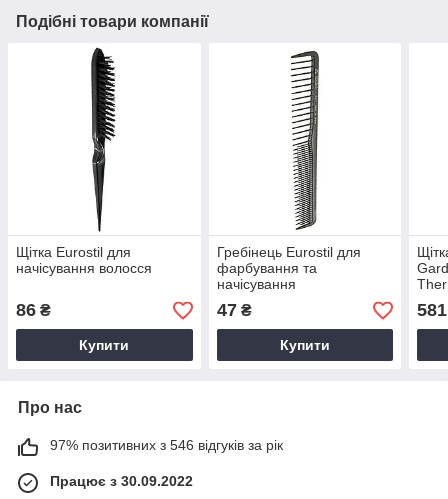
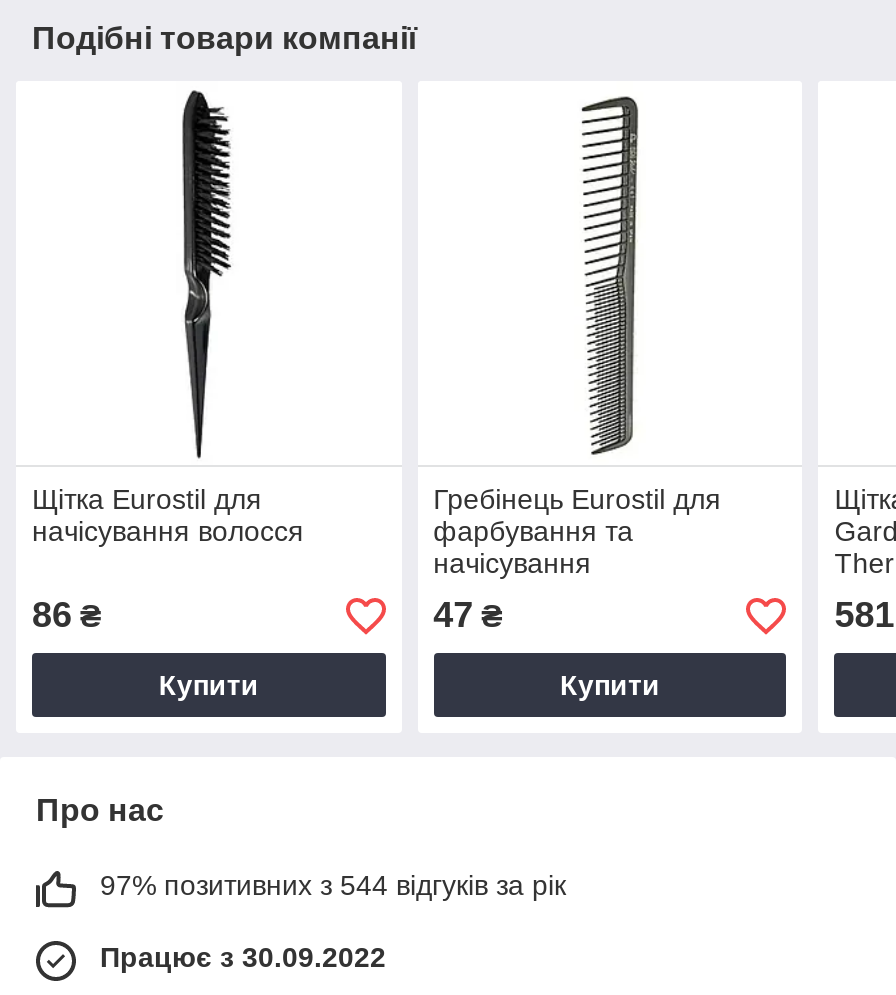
[50,437,283,453] 97% позитивних з 546 відгуків за рік -> [100,870,566,902] 97% позитивних з 544 відгуків за рік

